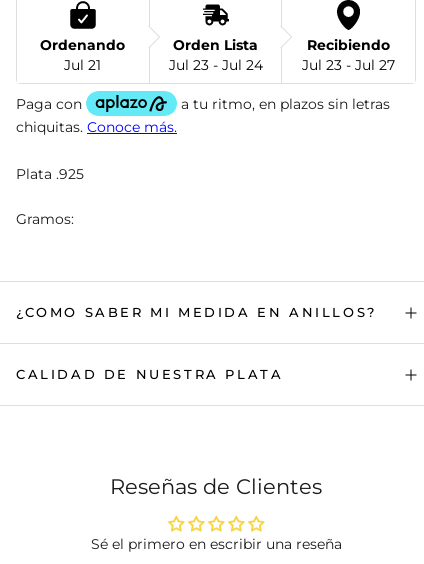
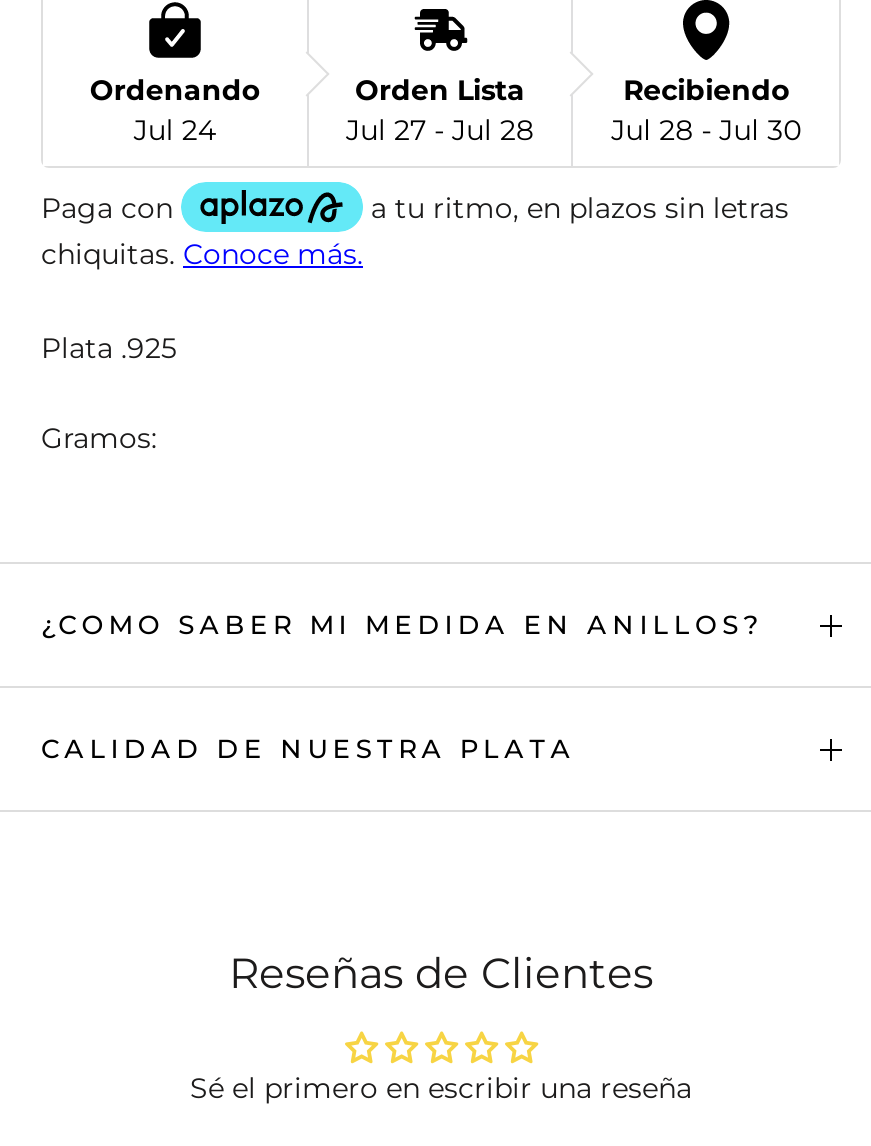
[64,56,101,74] Jul 21 -> [134,112,216,148] Jul 24
[168,56,262,74] Jul 23 - Jul 24 -> [346,112,534,148] Jul 27 - Jul 28
[302,56,395,74] Jul 23 - Jul 27 -> [611,112,801,148] Jul 28 - Jul 30

